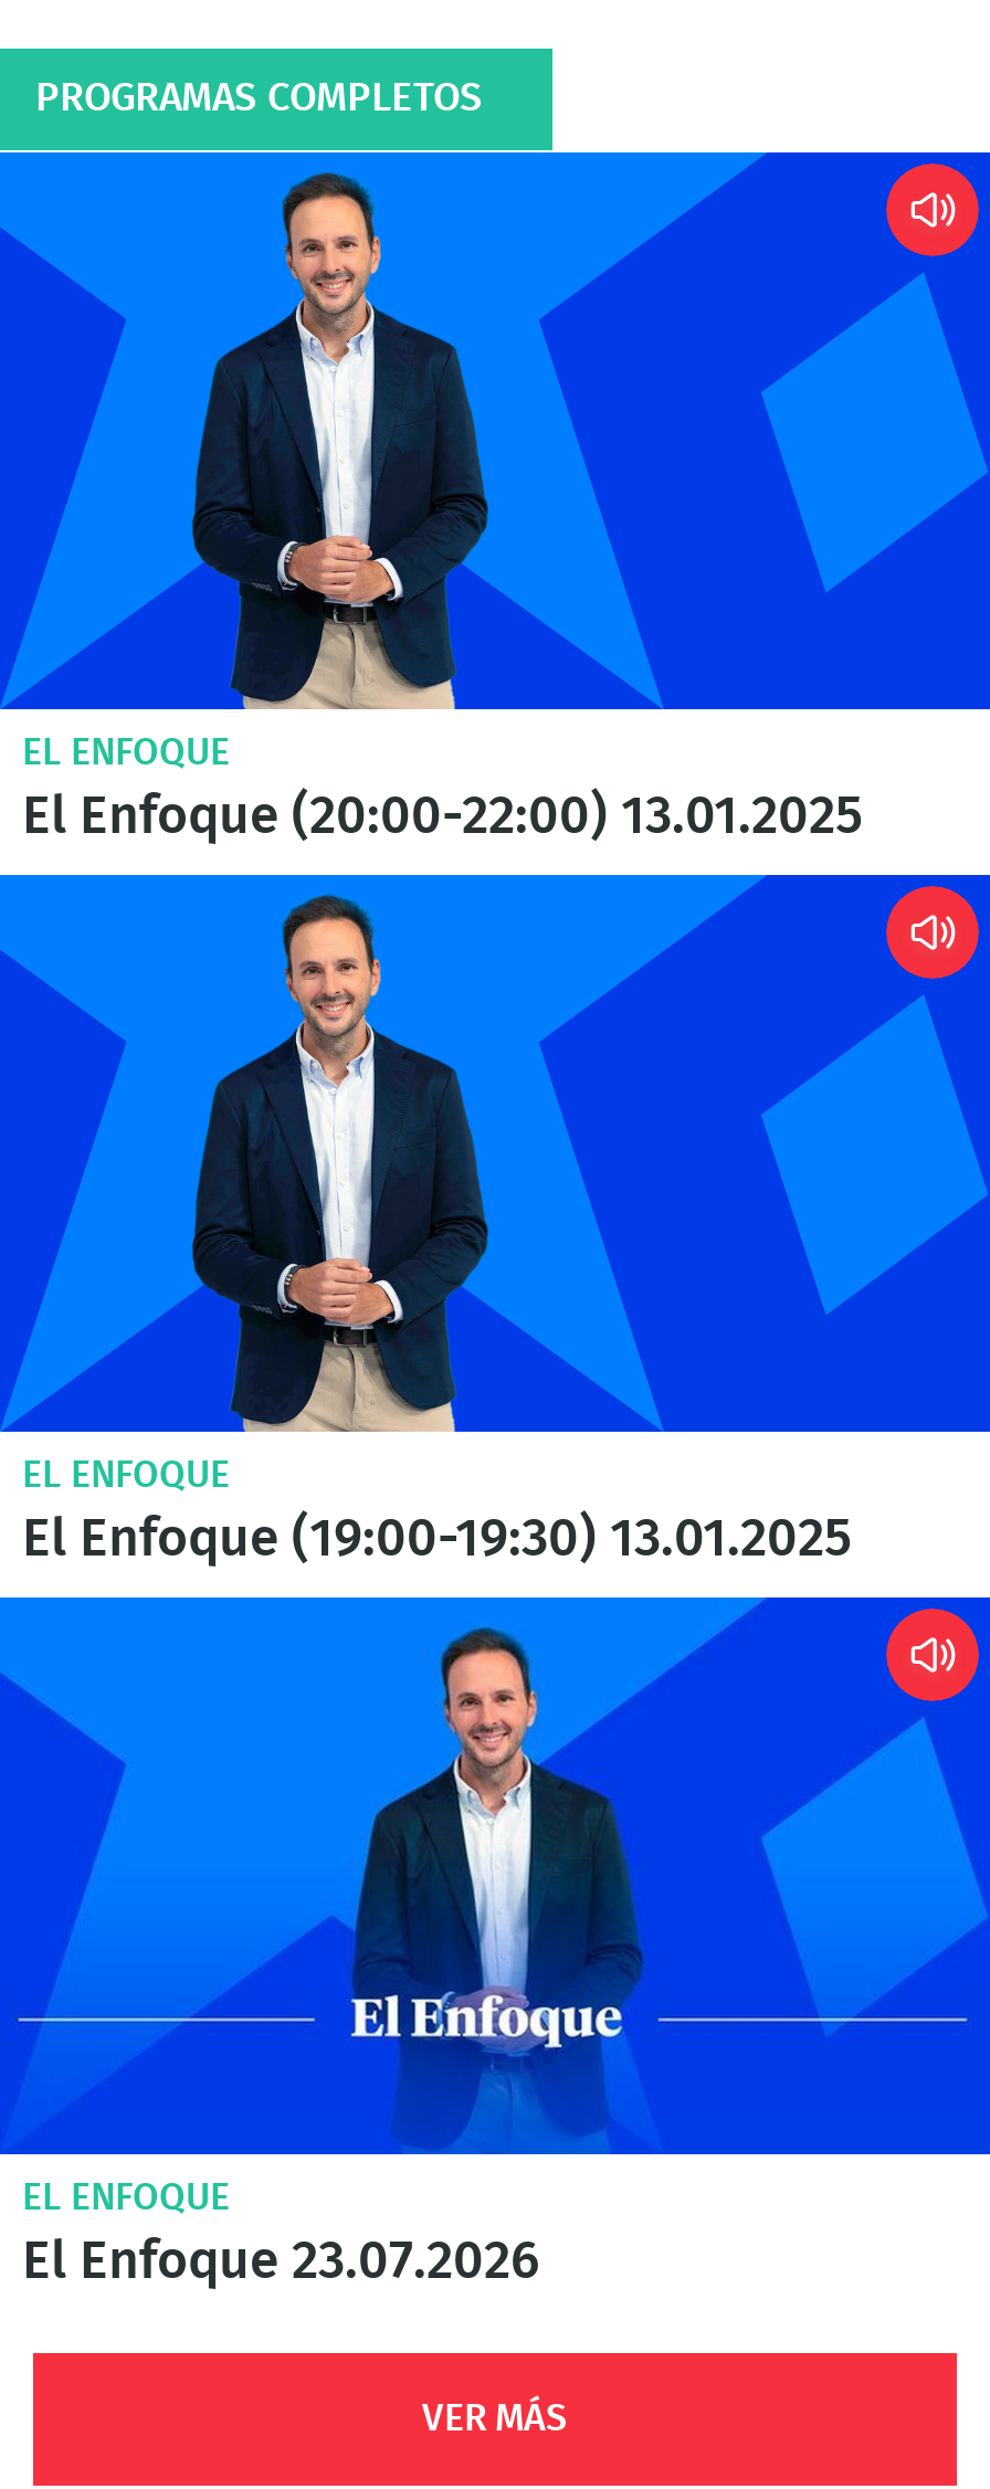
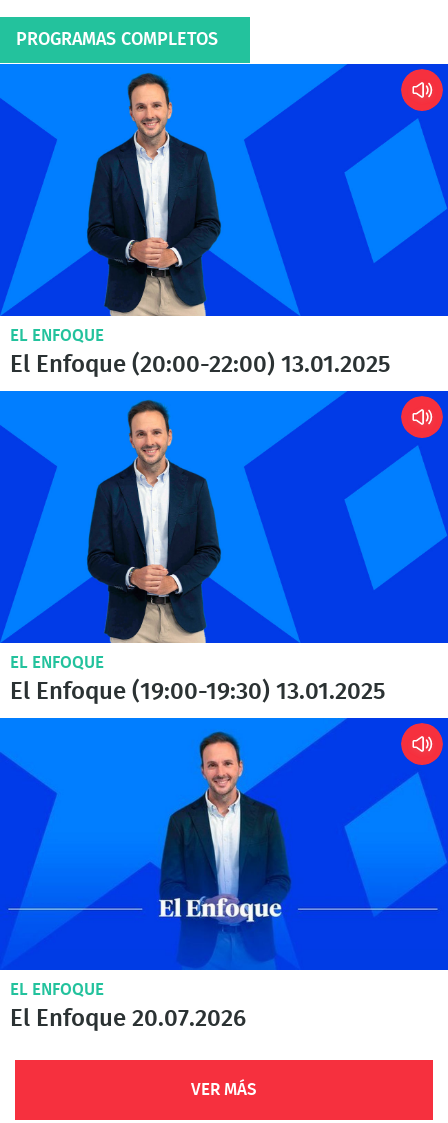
[22,2236,539,2289] El Enfoque 23.07.2026 -> [10,1007,246,1031] El Enfoque 20.07.2026

